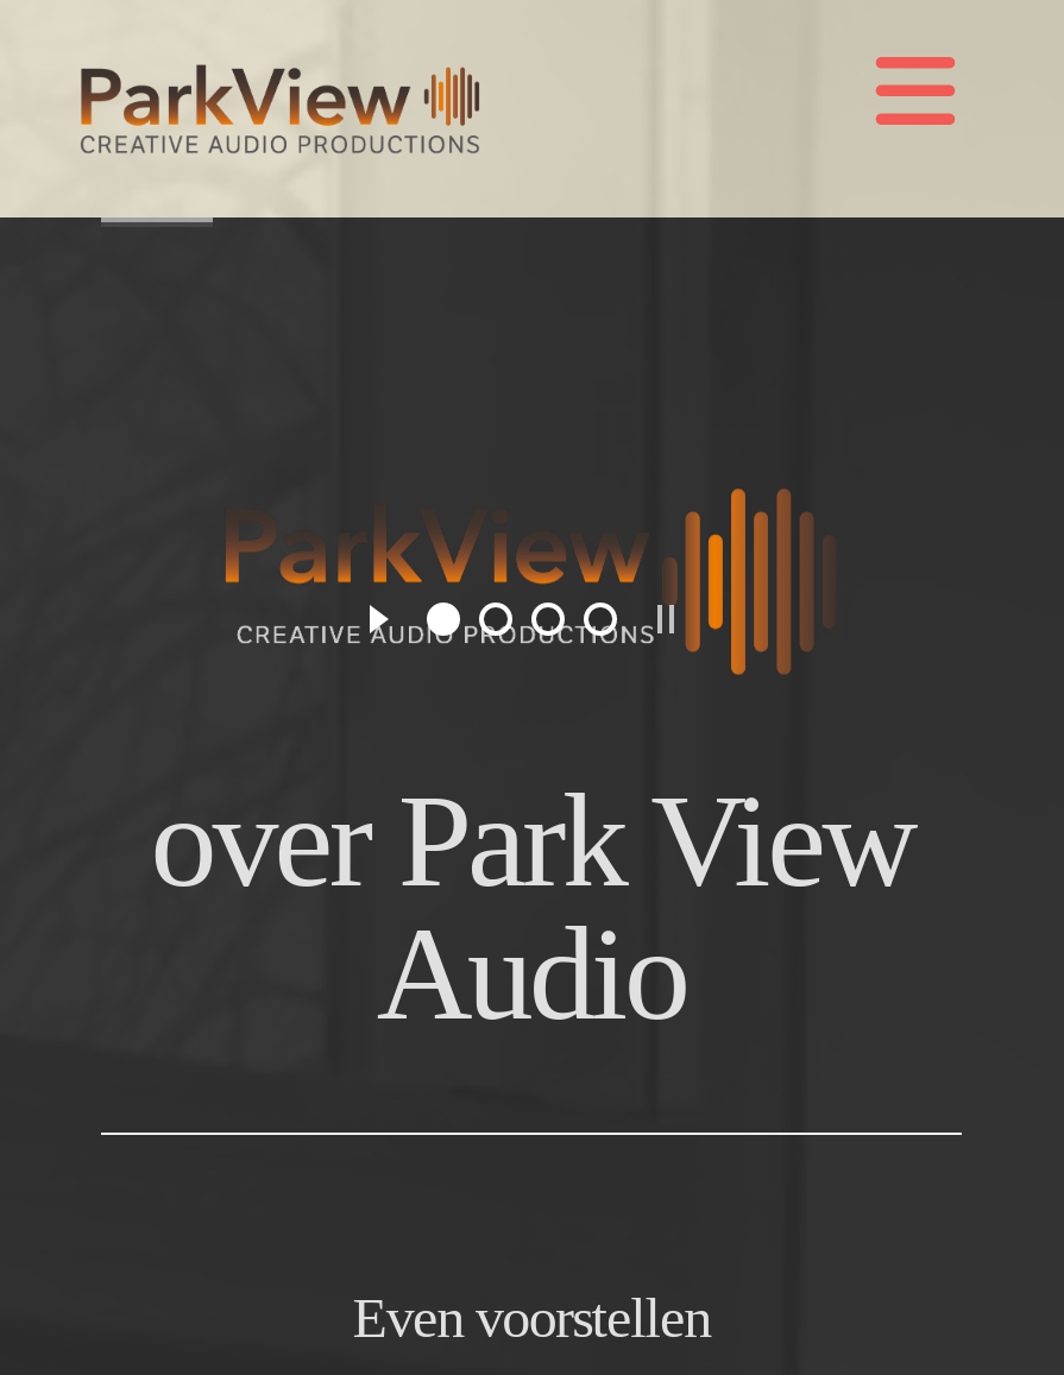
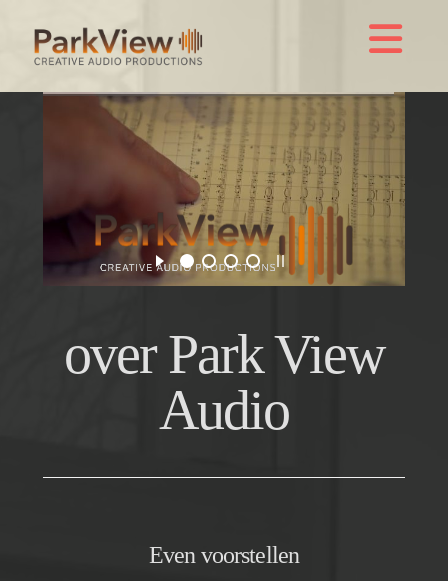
[103,215,962,679] [image] -> [43,92,406,287] [image]

